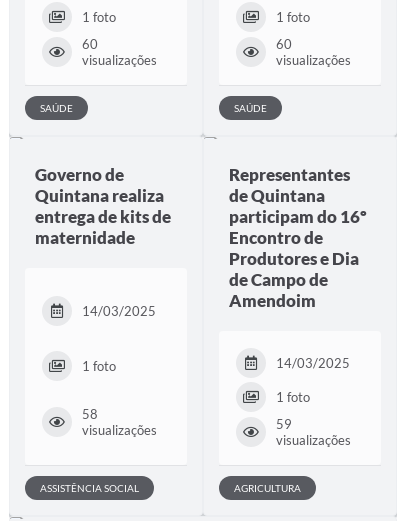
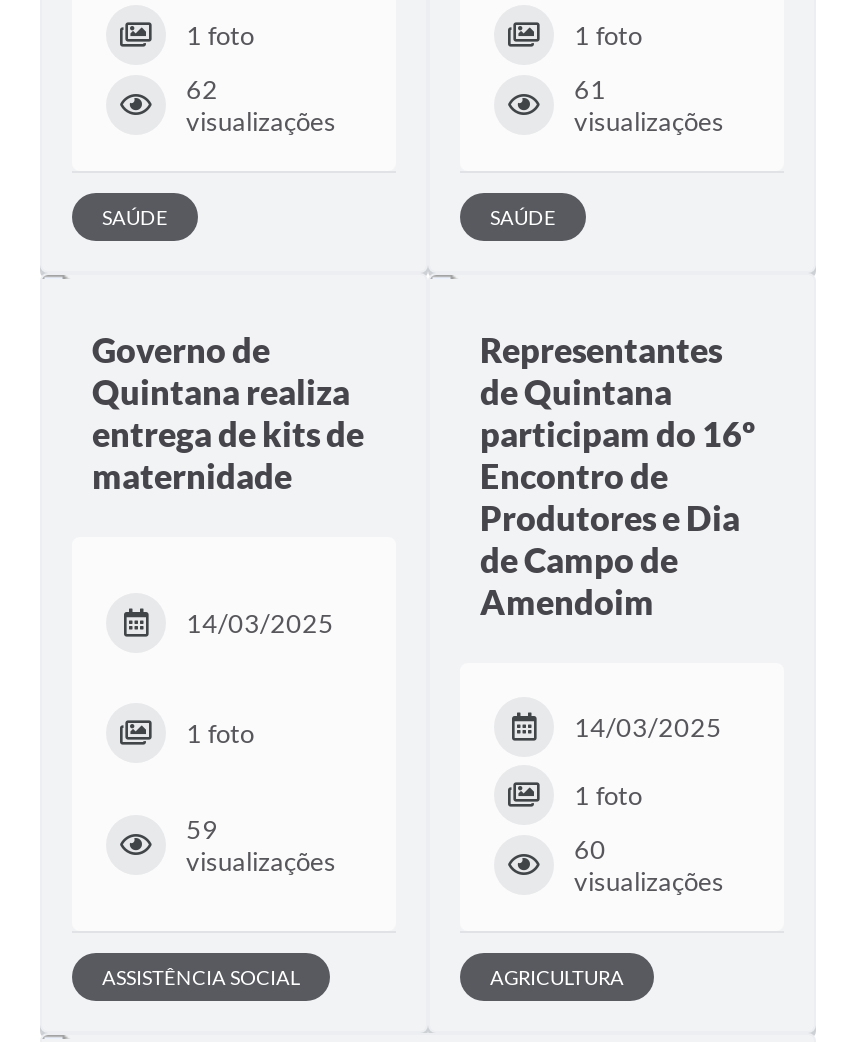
[82,36,98,52] 60 -> [186,73,218,105] 62
[276,36,292,52] 60 -> [574,73,606,105] 61
[82,406,98,422] 58 -> [186,812,218,844] 59
[276,416,292,432] 59 -> [574,833,606,865] 60

